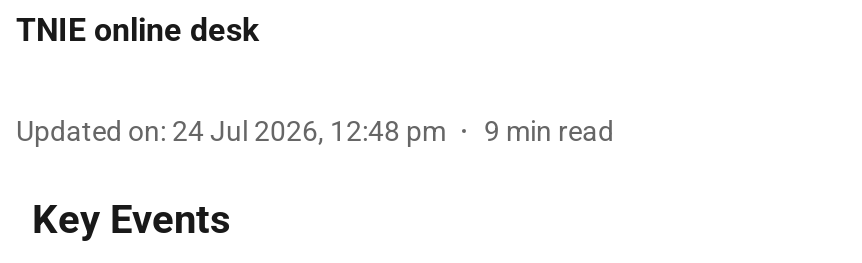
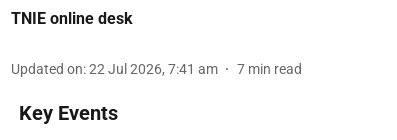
[16,115,446,147] Updated on: 24 Jul 2026, 12:48 pm -> [11,61,218,77] Updated on: 22 Jul 2026, 7:41 am
[484,115,614,147] 9 min read -> [237,61,302,77] 7 min read

